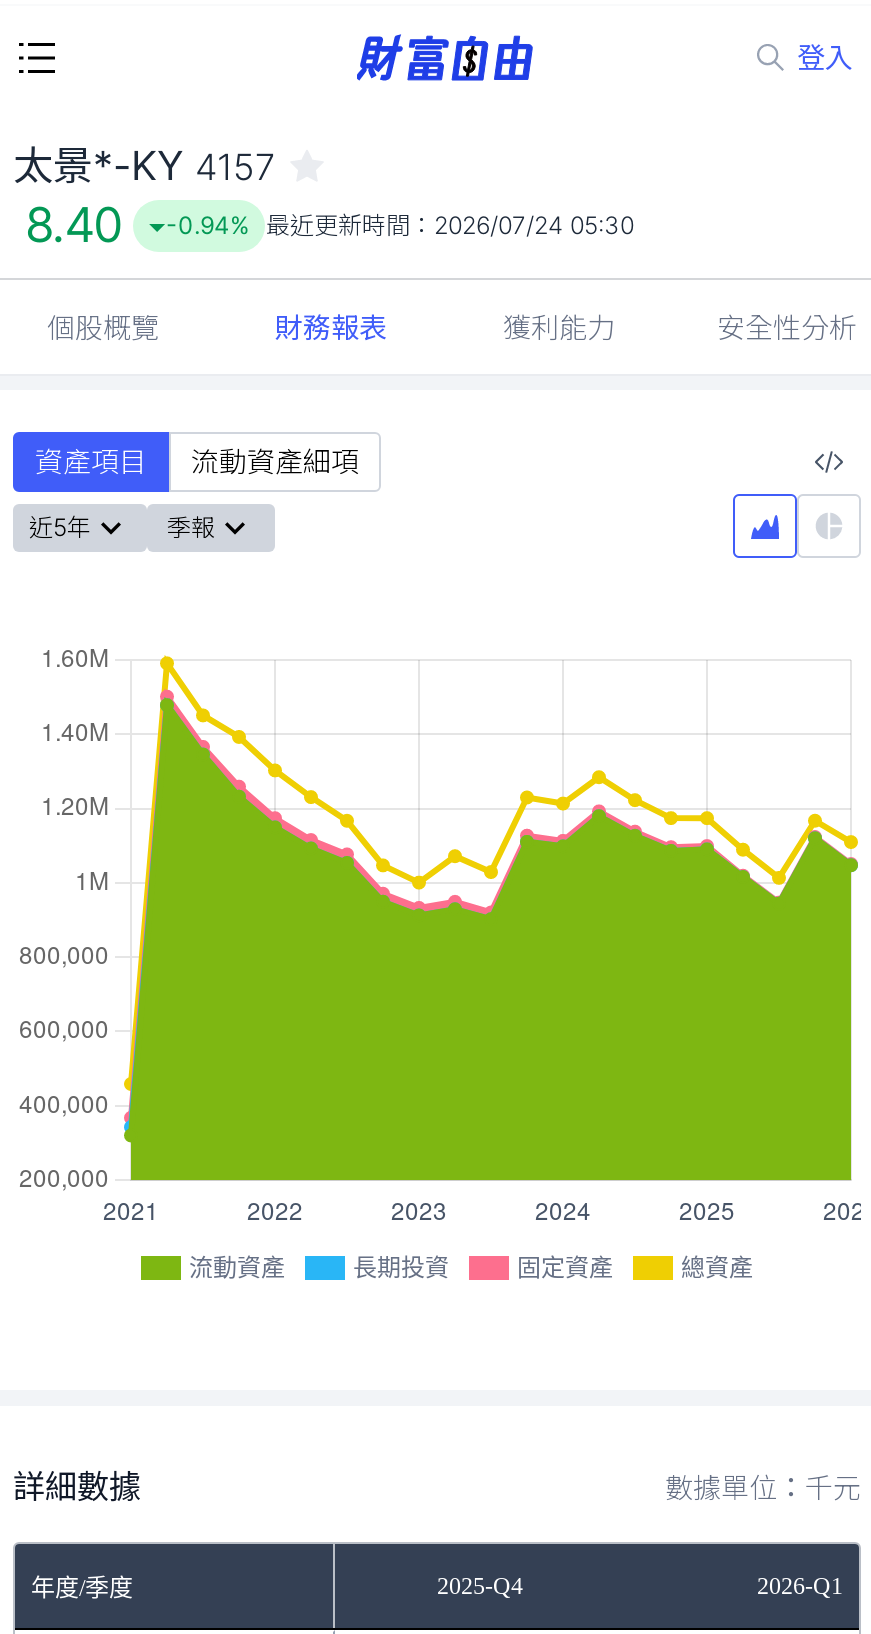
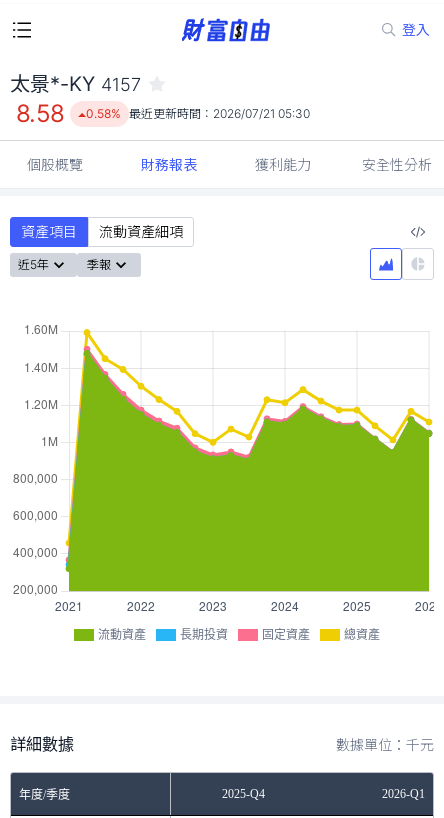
[25,196,122,254] 8.40 -> [16,99,64,128] 8.58
[166,210,634,240] -0.94% 最近更新時間：2026/07/24 05:30 -> [86,106,310,121] 0.58% 最近更新時間：2026/07/21 05:30

